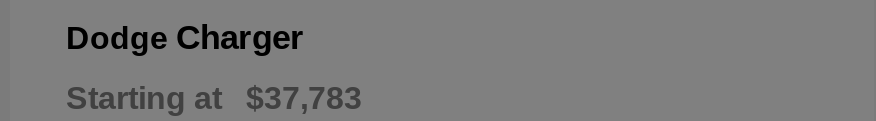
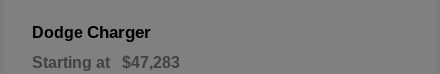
[66,80,362,114] Starting at $37,783 -> [32,54,180,71] Starting at $47,283

